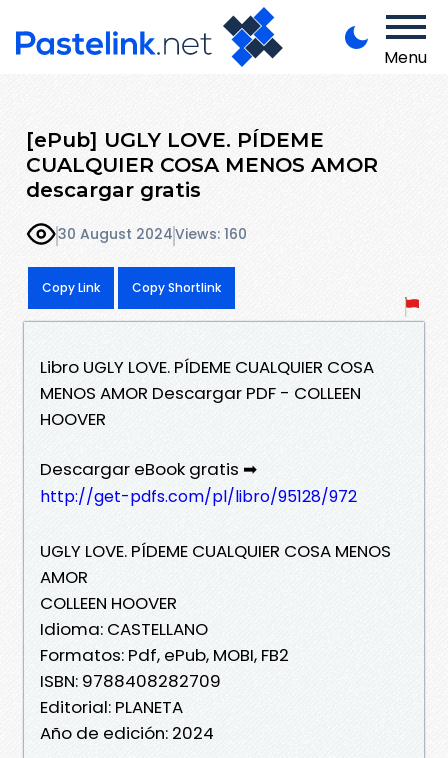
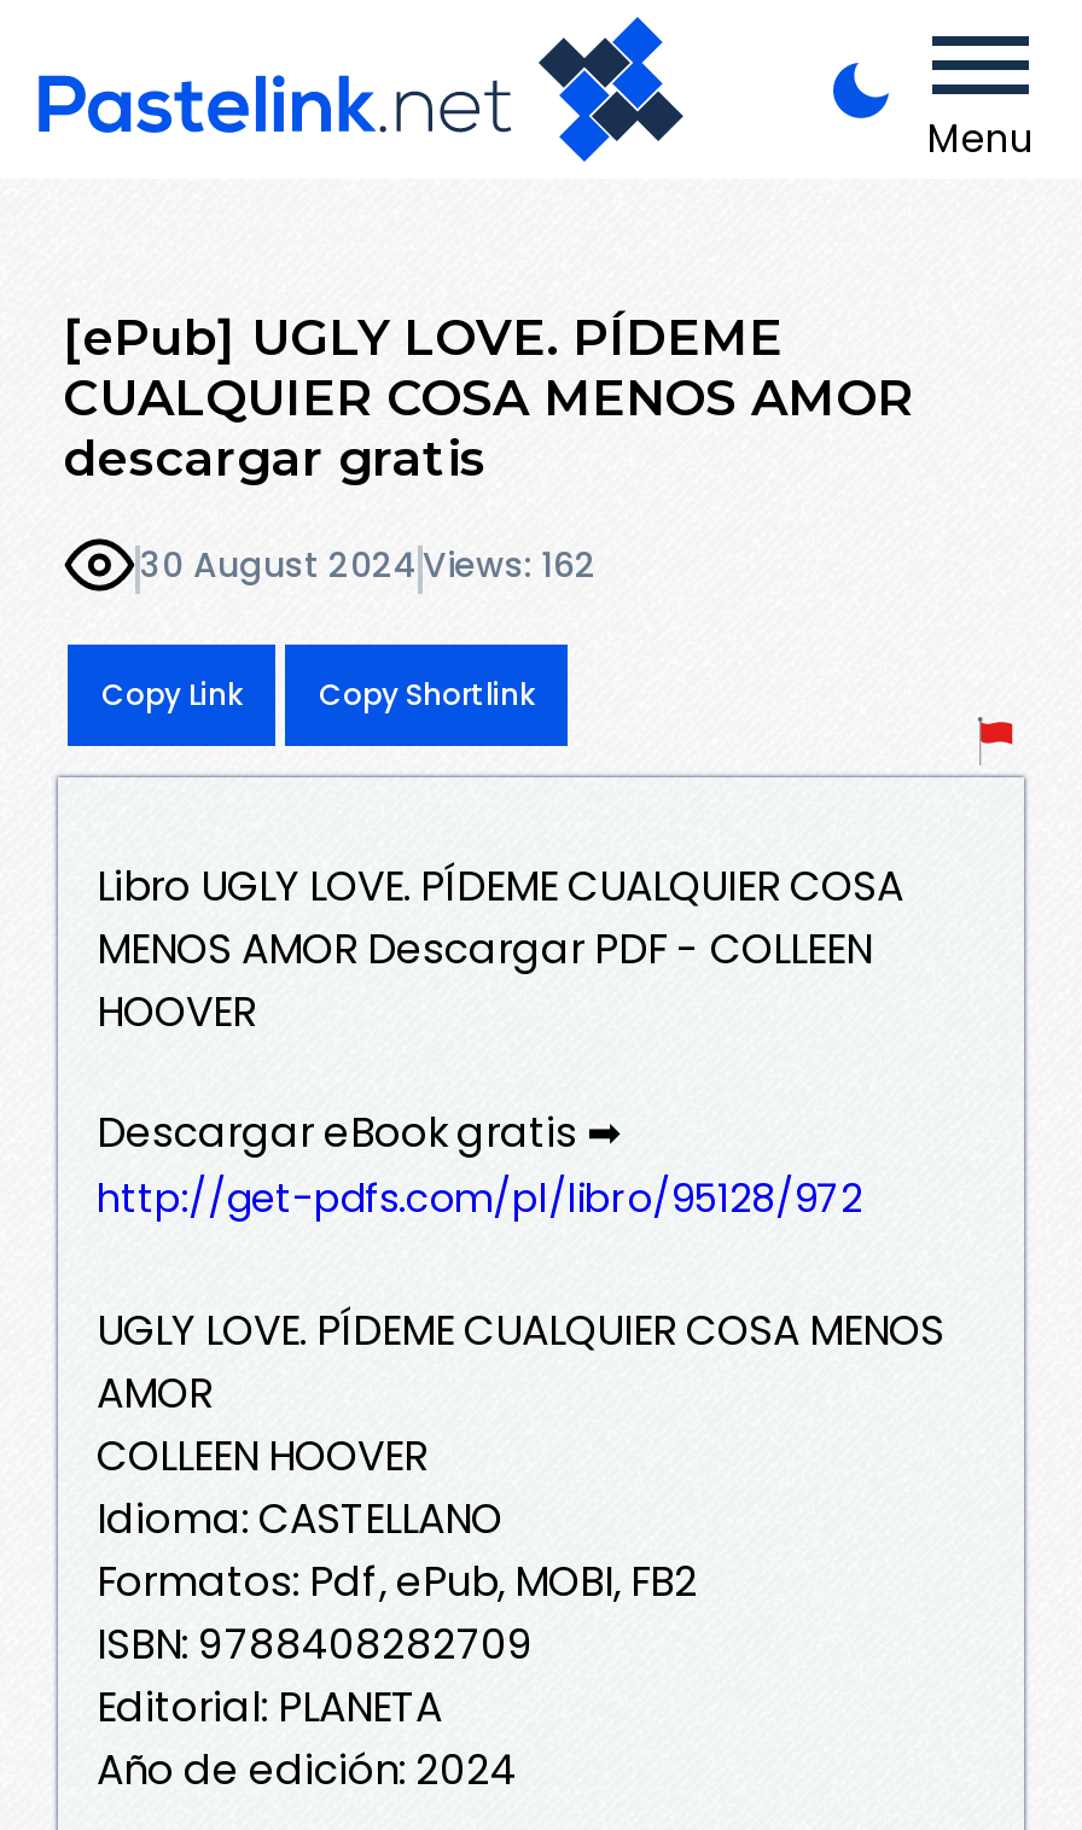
[58,224,247,244] 30 August 2024 Views: 160 -> [140,542,597,590] 30 August 2024 Views: 162

